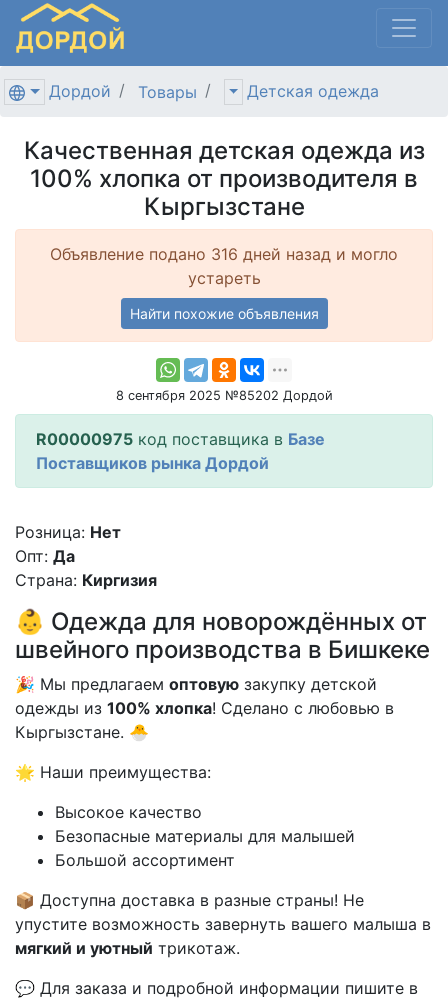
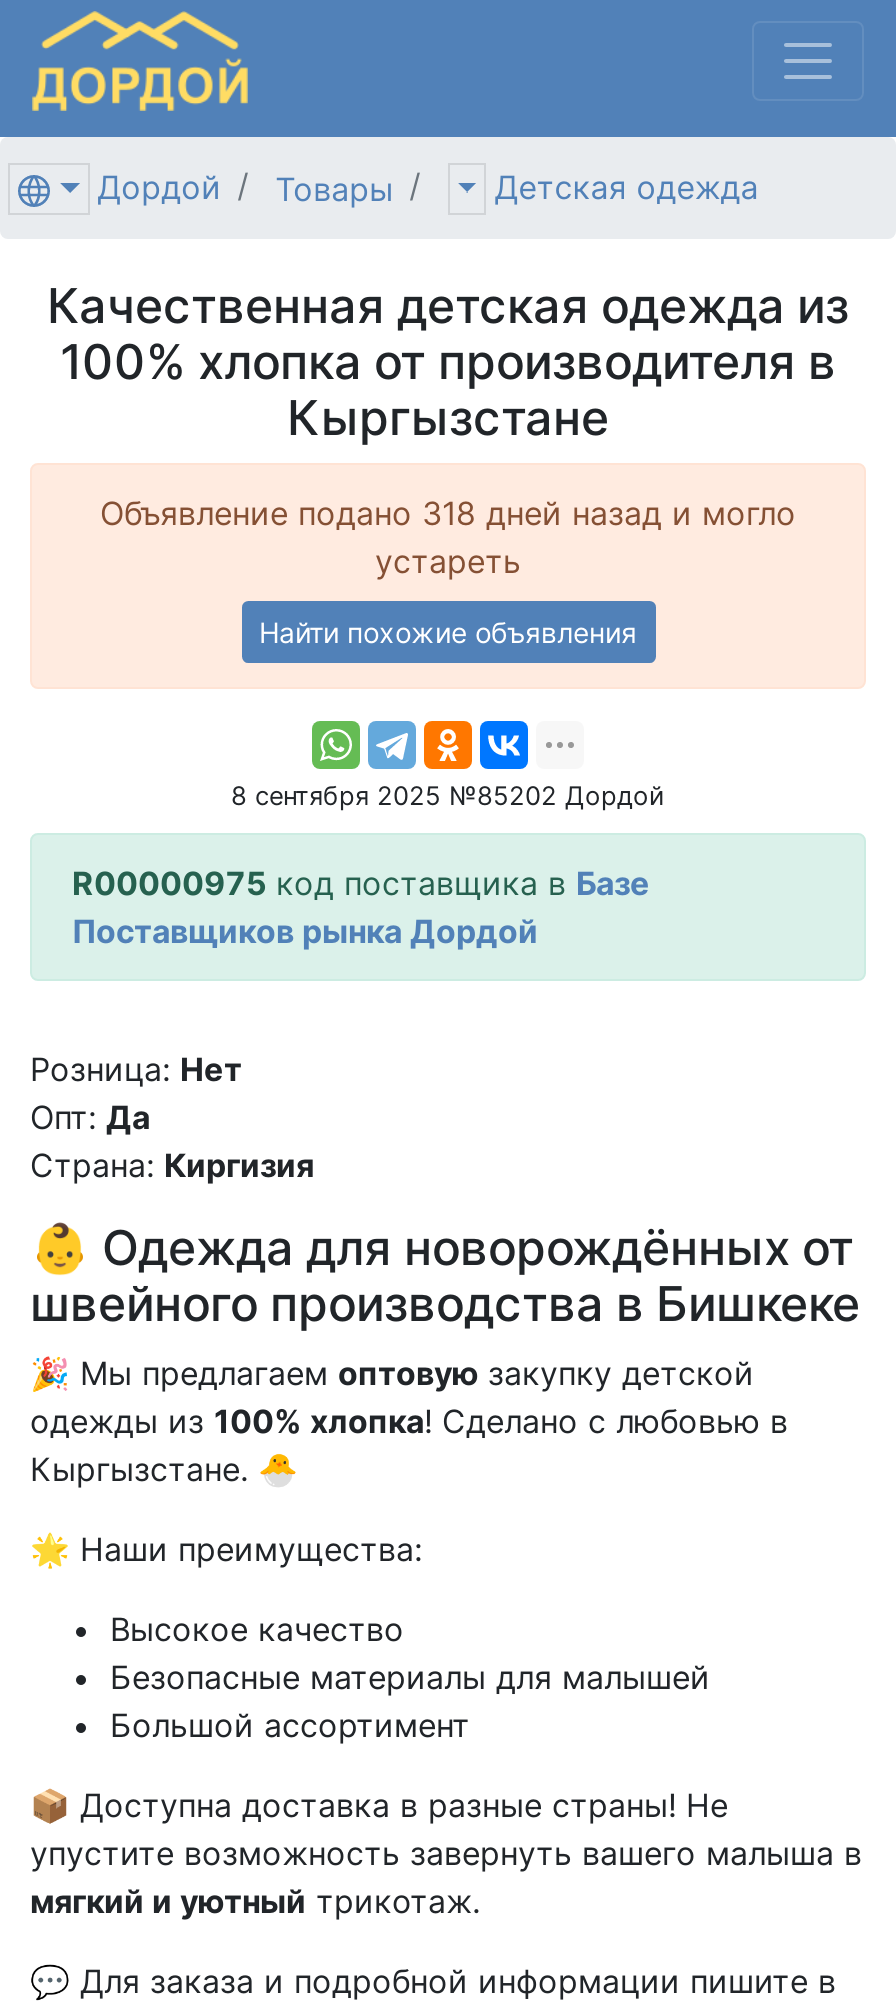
[50,244,398,264] Объявление подано 316 дней назад и могло -> [100,492,796,532] Объявление подано 318 дней назад и могло

